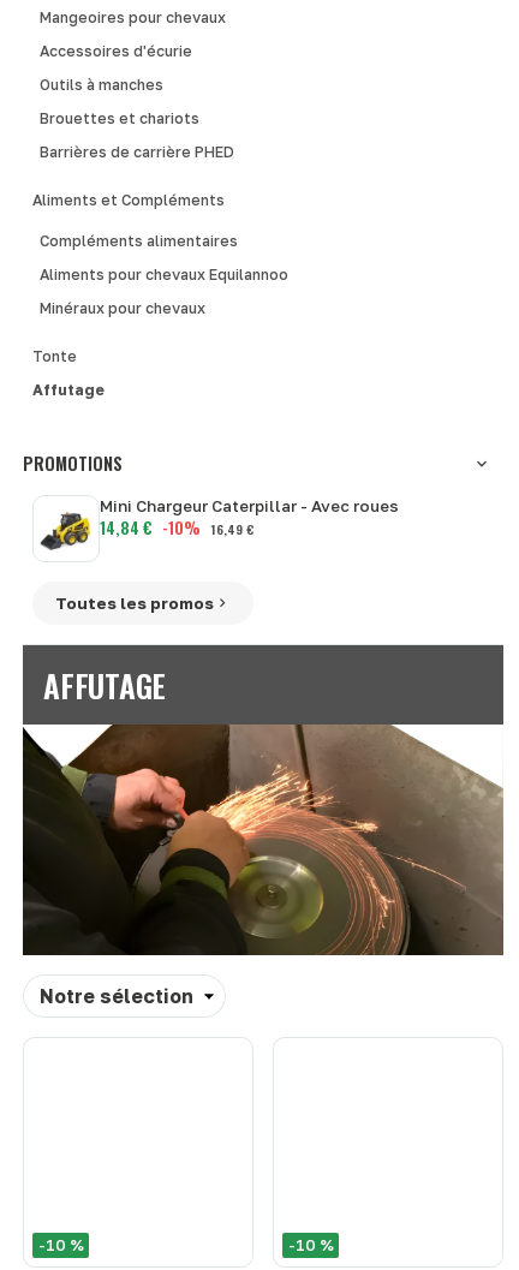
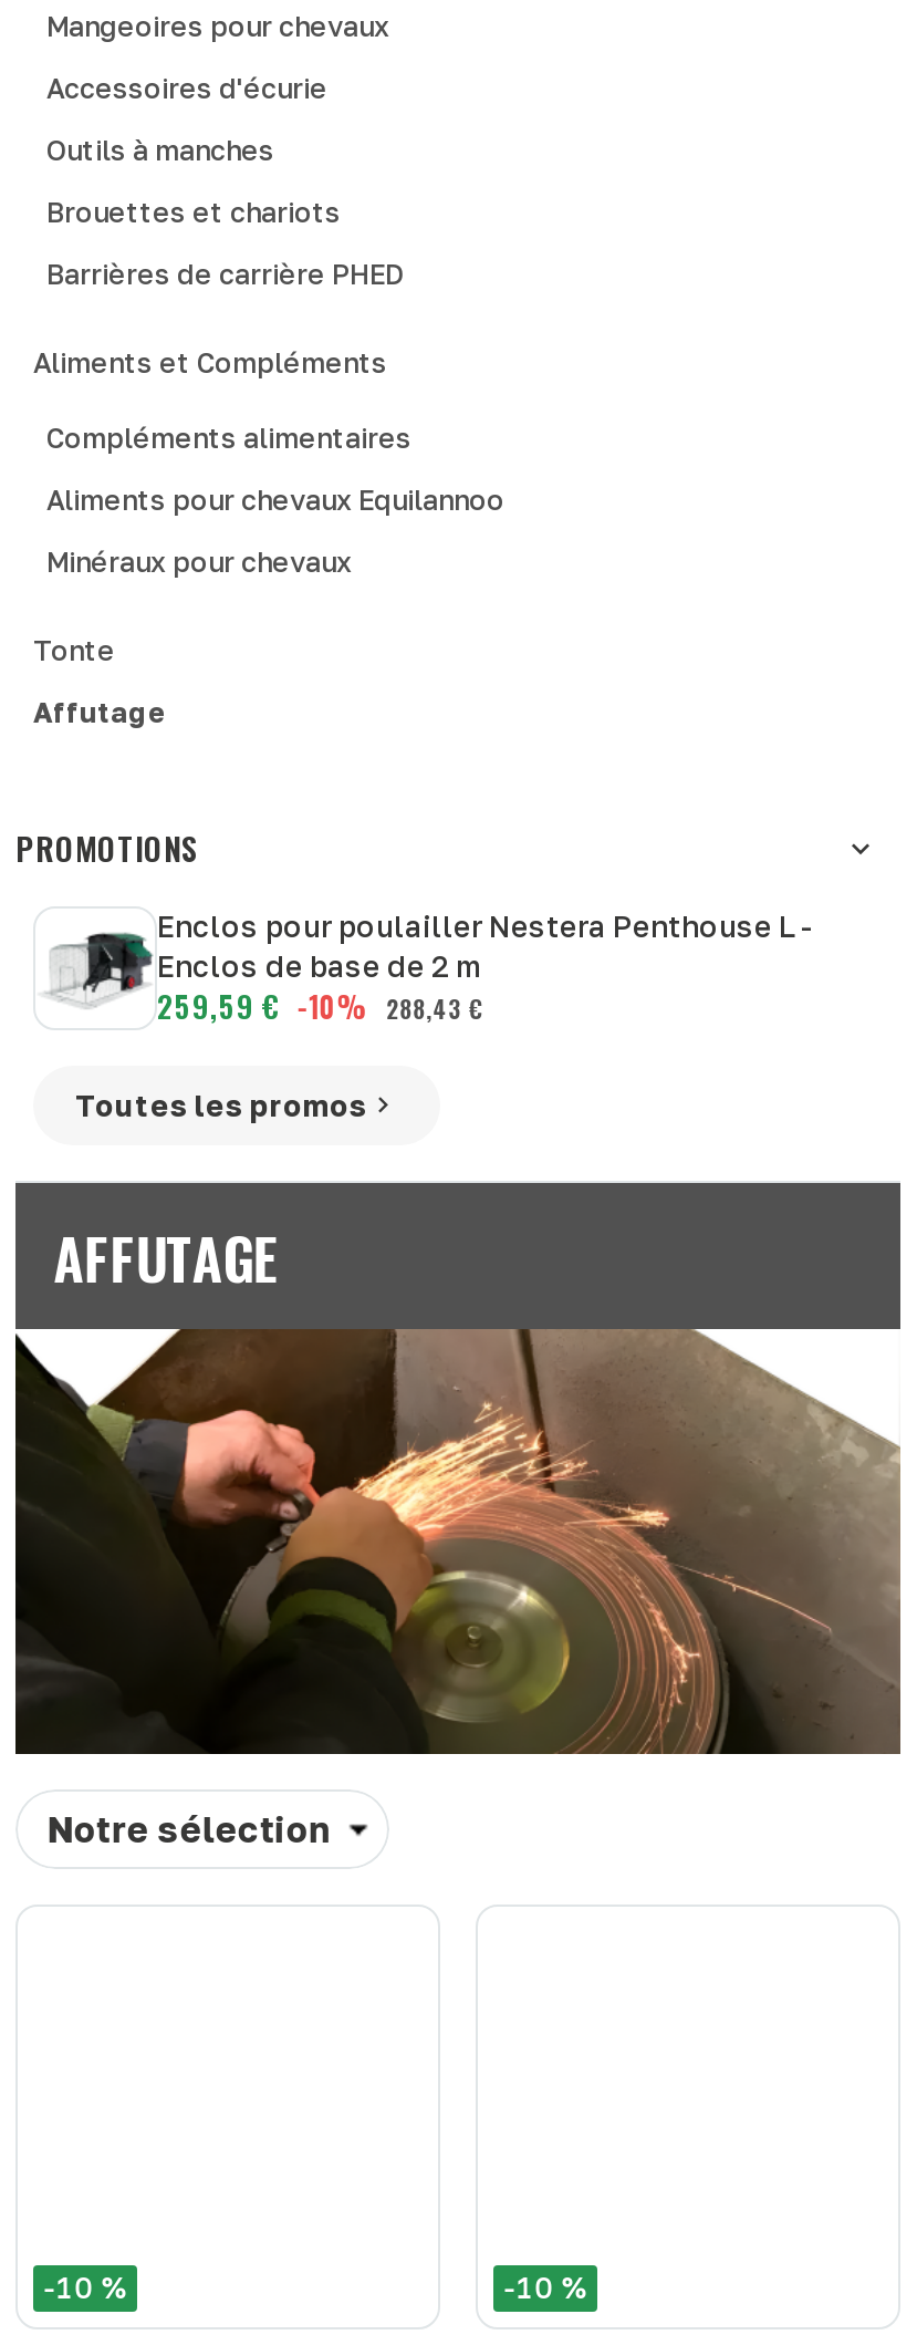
[41,496,399,550] [image] | Mini Chargeur Caterpillar - Avec roues | 14,84 € -10% 16,49 € -> [51,909,814,1028] [image] | Enclos pour poulailler Nestera Penthouse L - | Enclos de base de 2 m | 259,59 € -10% 288,43 €

